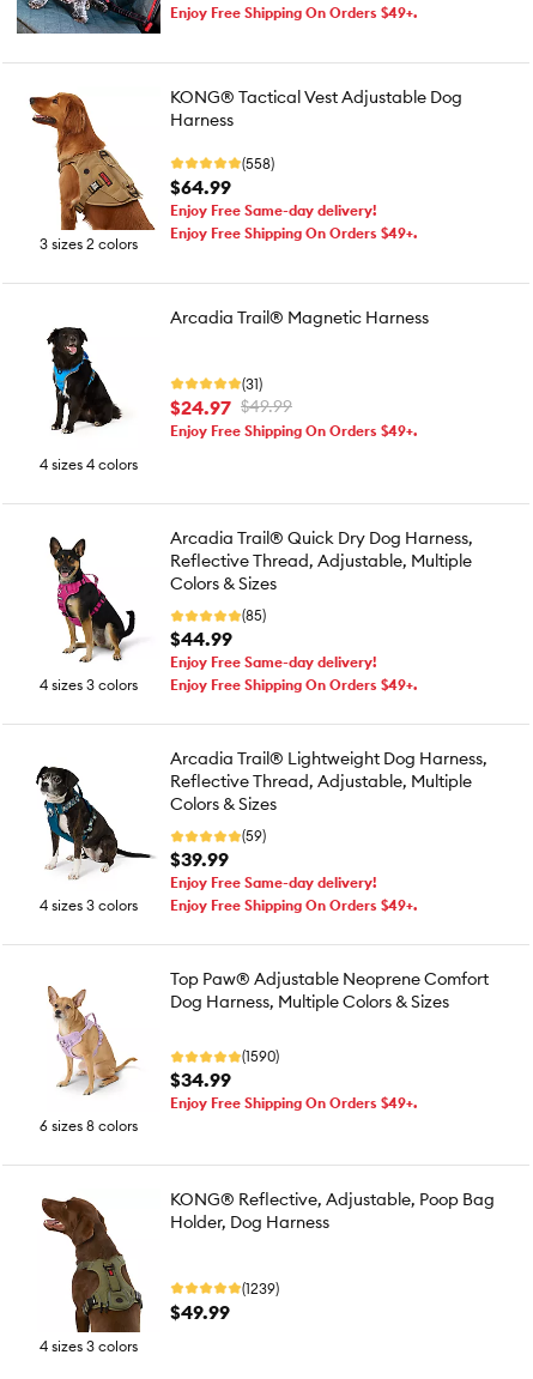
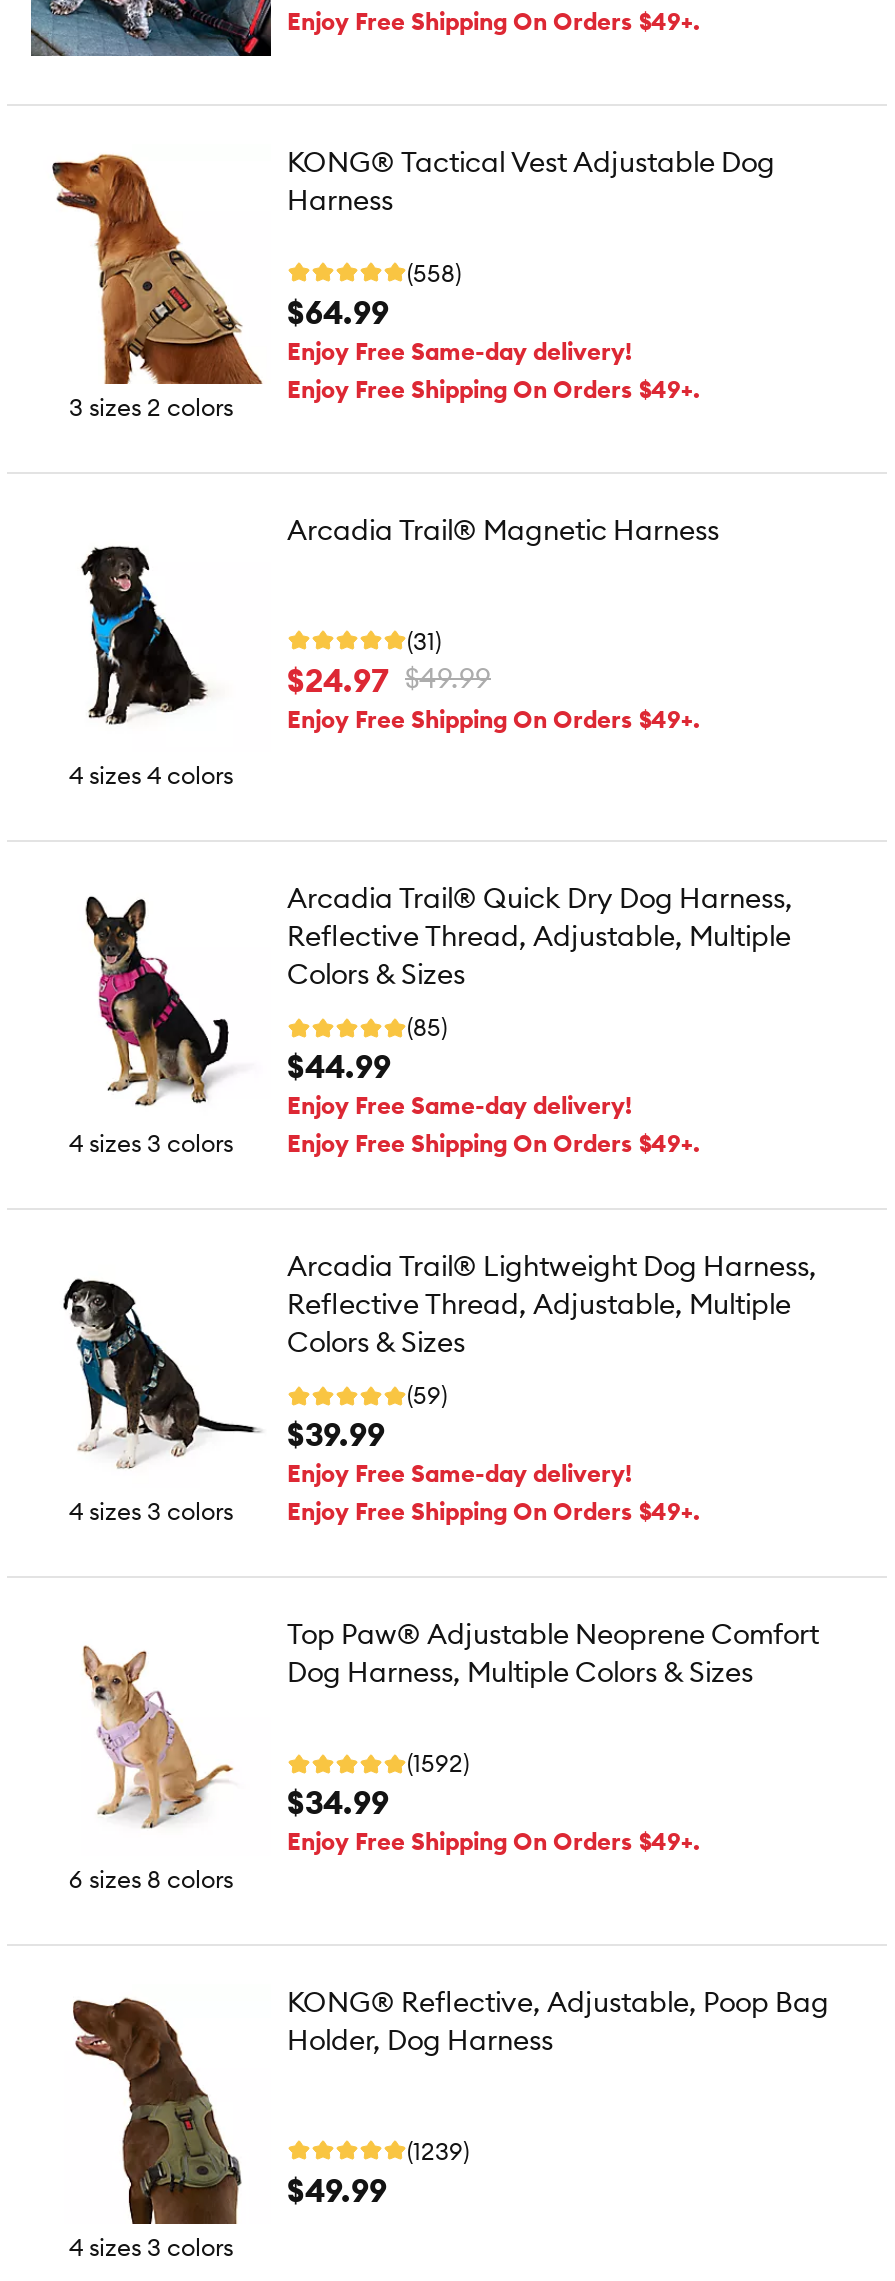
[242,1047,279,1065] (1590) -> [407,1748,469,1778] (1592)

